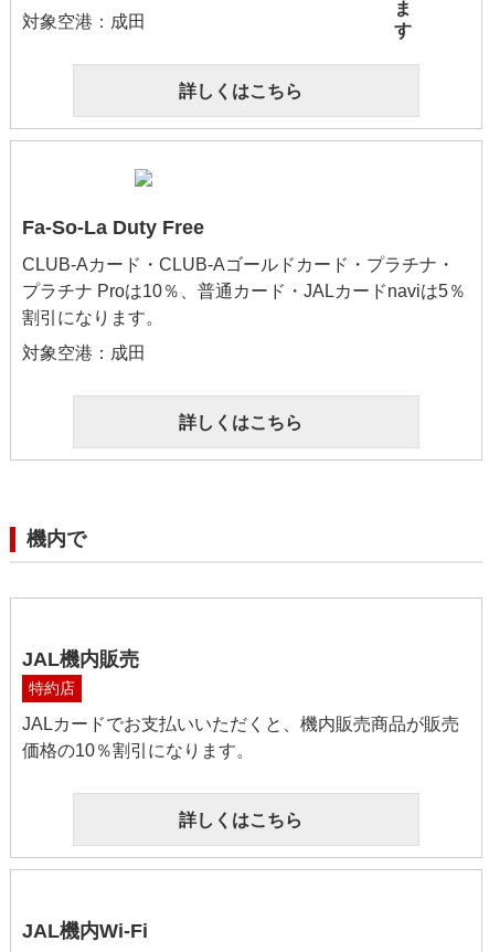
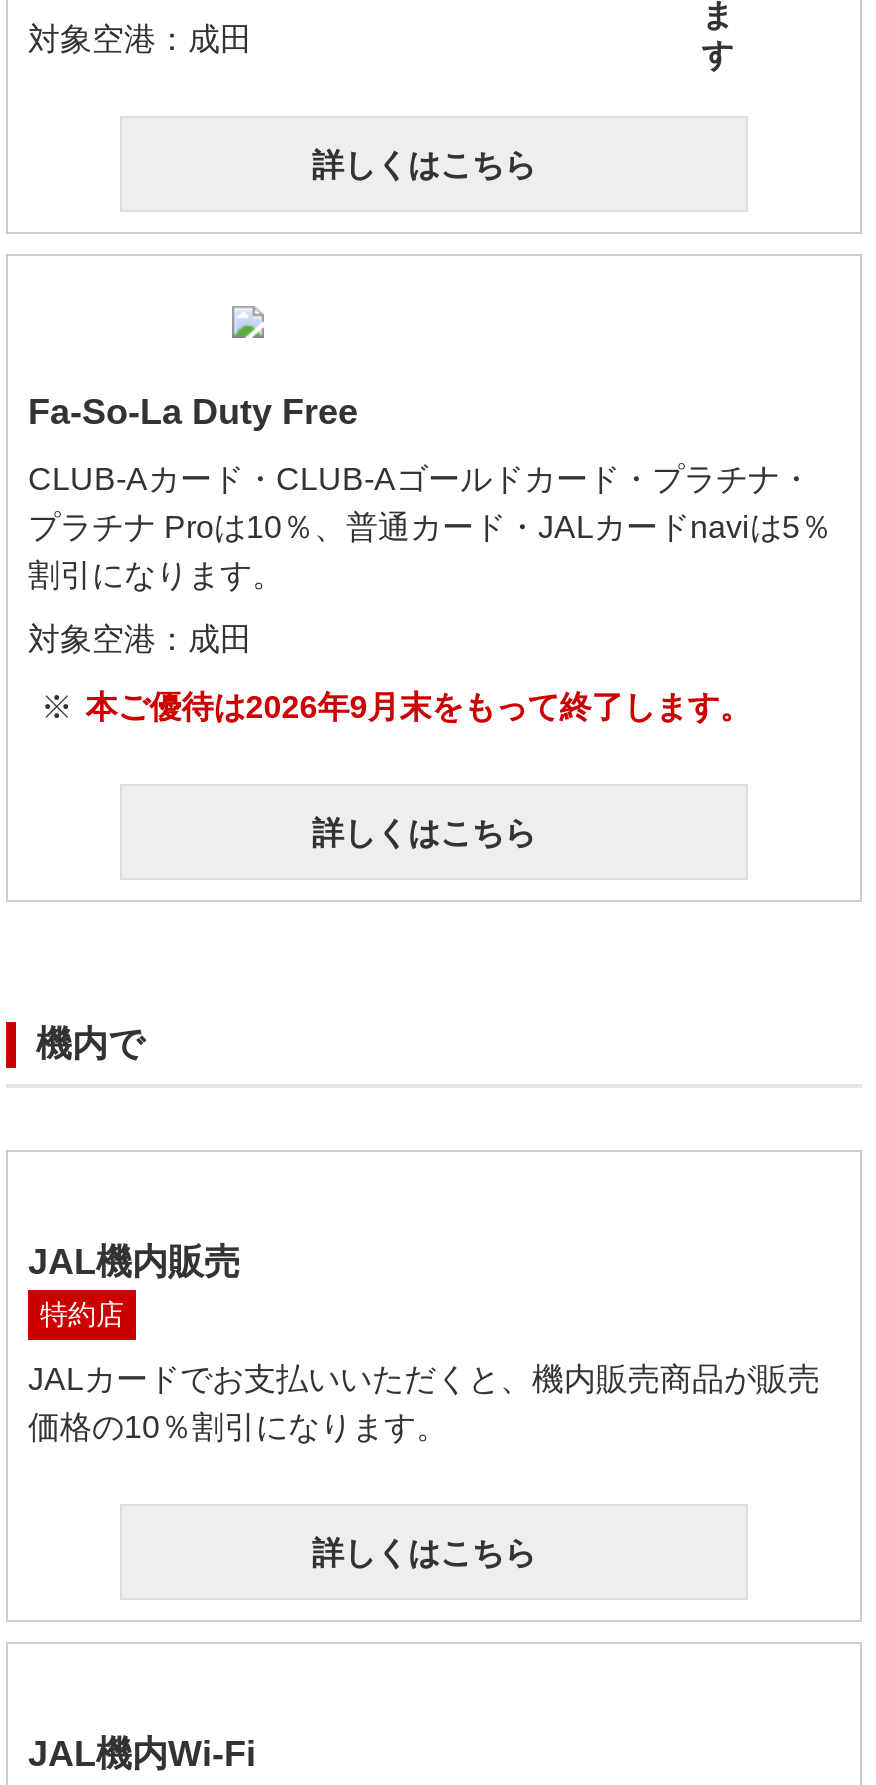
none -> [86,690,752,724] 本ご優待は2026年9月末をもって終了します。

